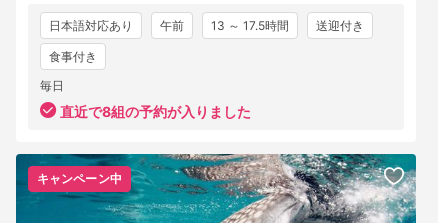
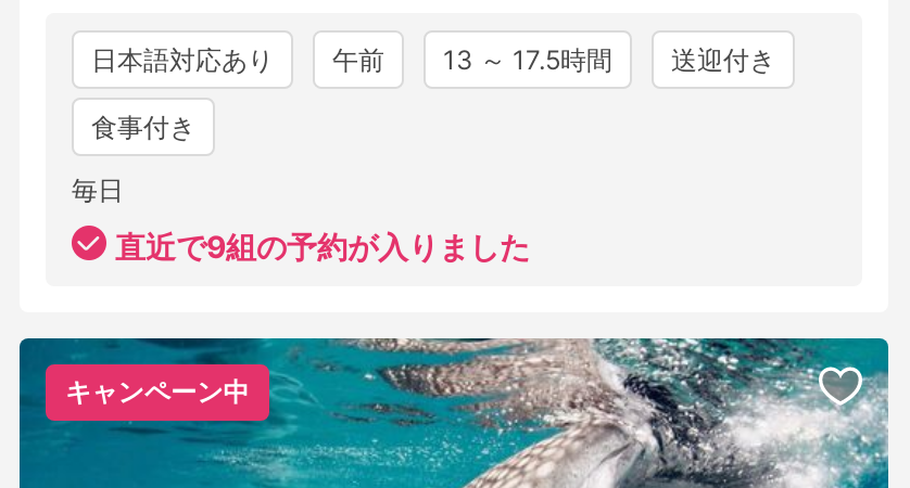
[60,103,251,120] 直近で8組の予約が入りました -> [115,229,530,266] 直近で9組の予約が入りました

